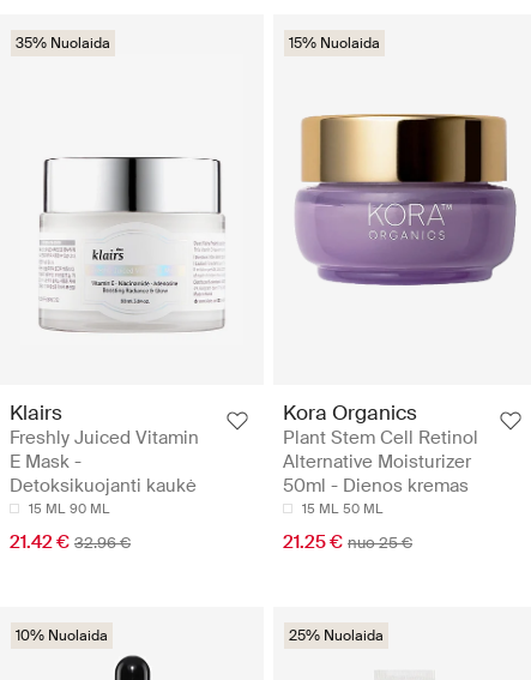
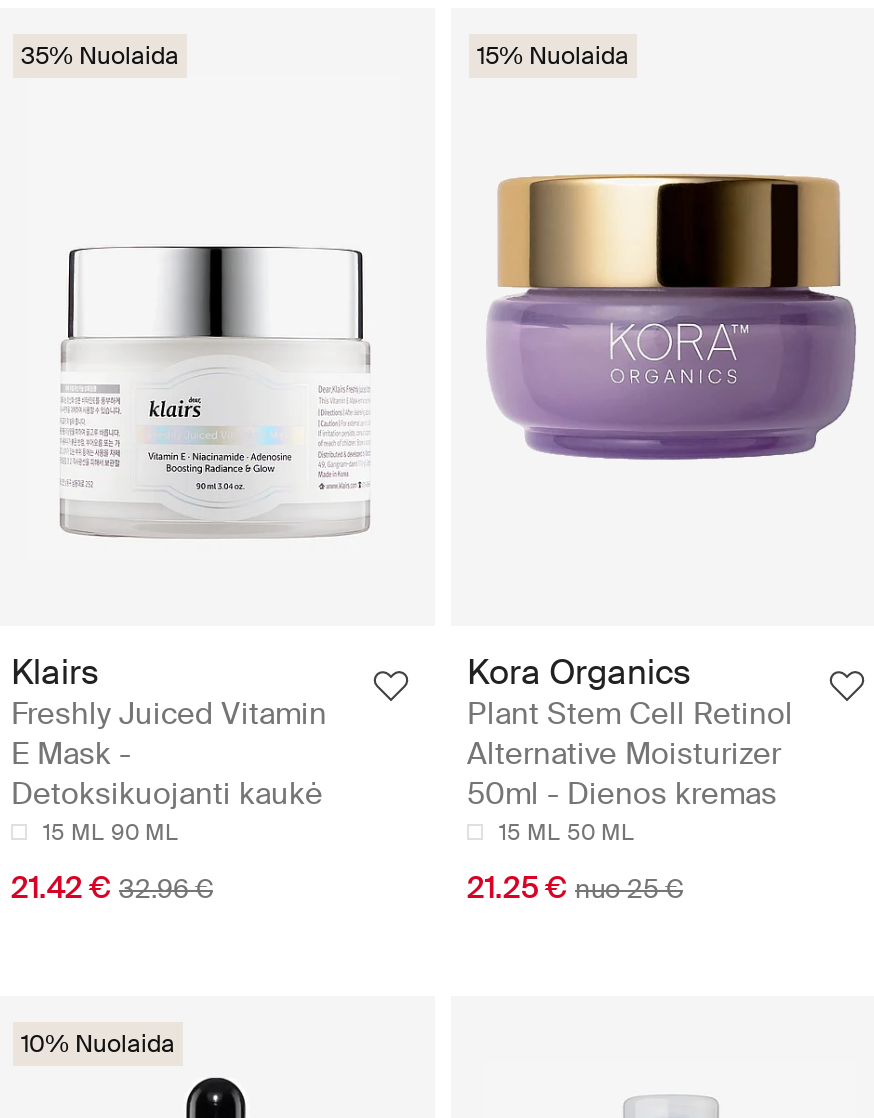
[289,626,384,645] 25% Nuolaida -> none

